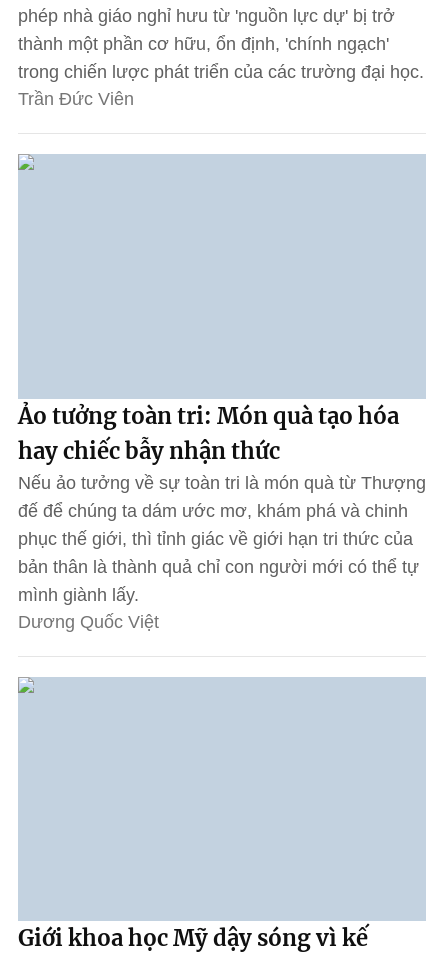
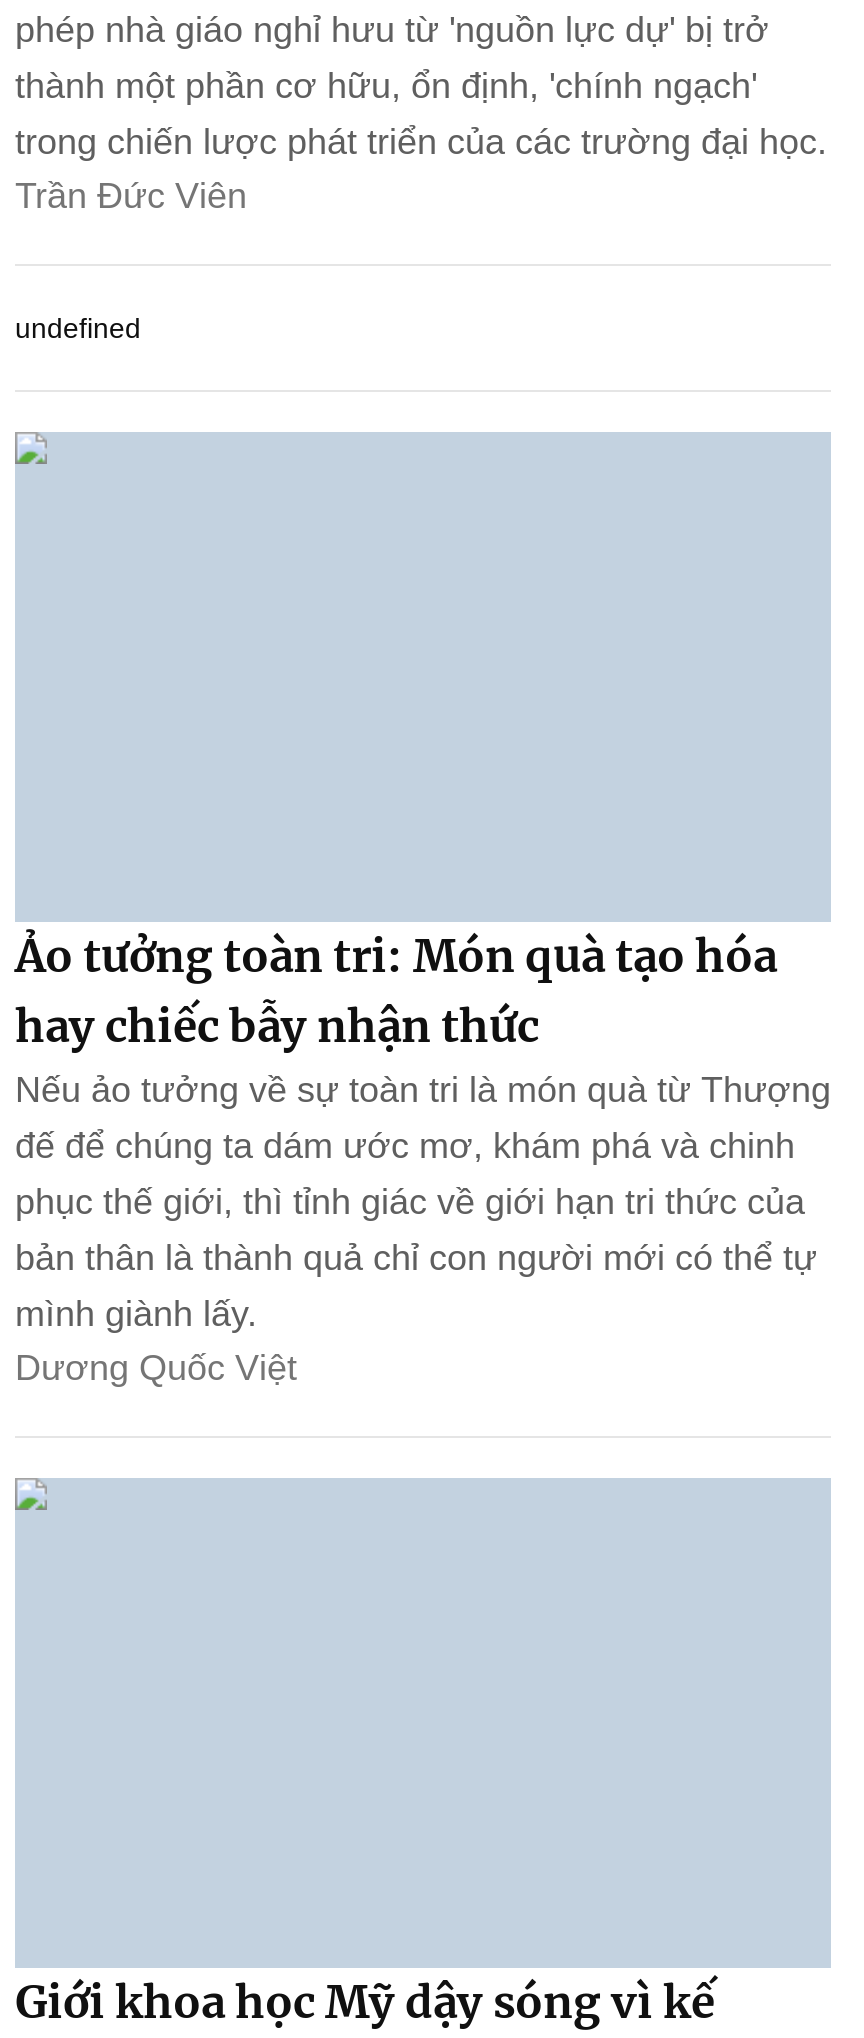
none -> [15,312,141,344] undefined

